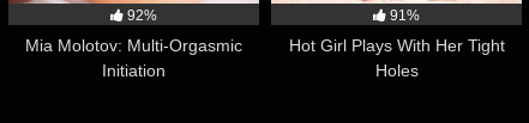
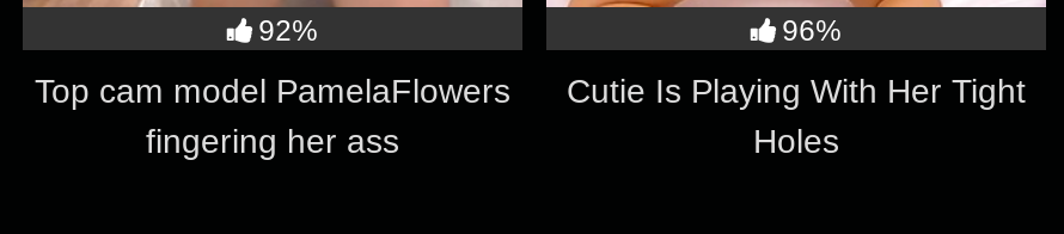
[389,7,419,24] 91% -> [782,14,842,47] 96%
[25,35,242,80] Mia Molotov: Multi-Orgasmic | Initiation -> [35,71,510,159] Top cam model PamelaFlowers | fingering her ass
[288,35,504,55] Hot Girl Plays With Her Tight -> [567,71,1026,109] Cutie Is Playing With Her Tight

